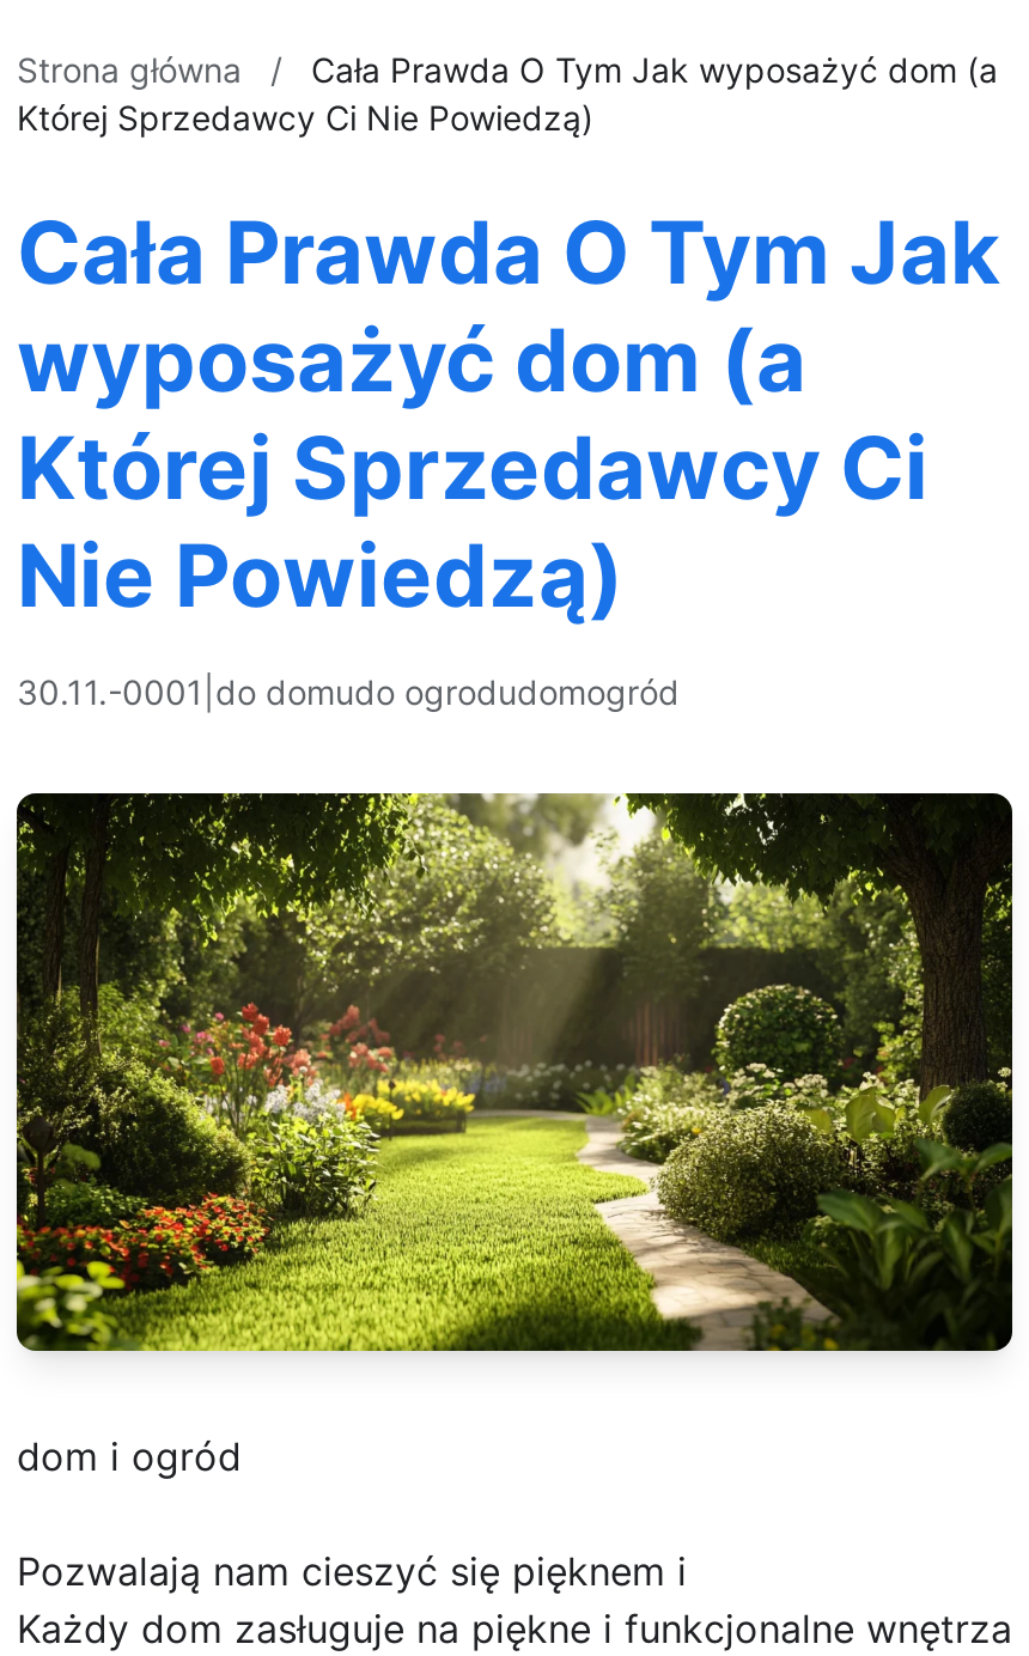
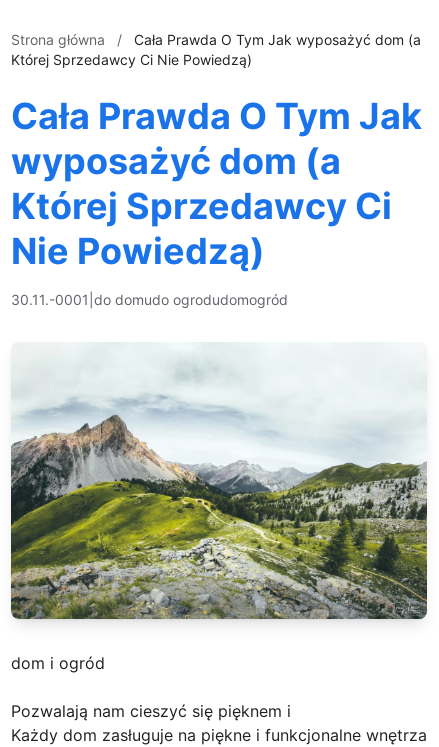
[14,791,1015,1353] [image] -> [10,355,428,620] [image]

